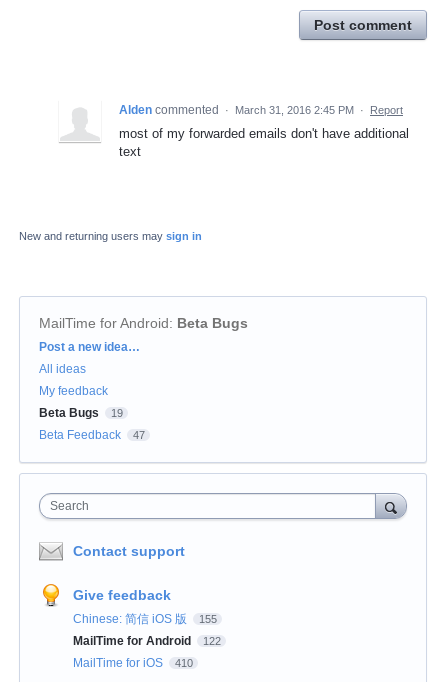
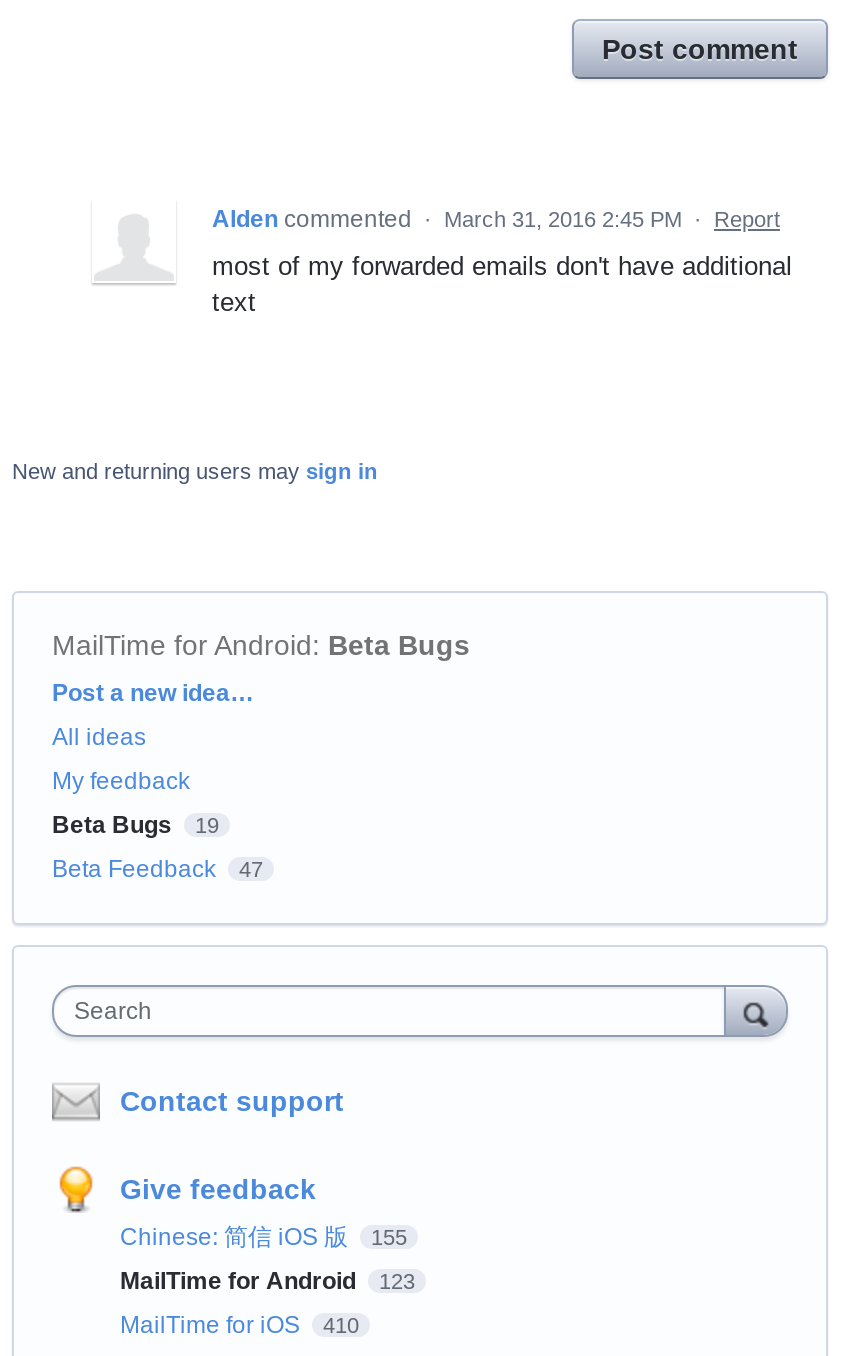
[73,634,220,648] MailTime for Android 122 -> [120,1266,415,1294] MailTime for Android 123

